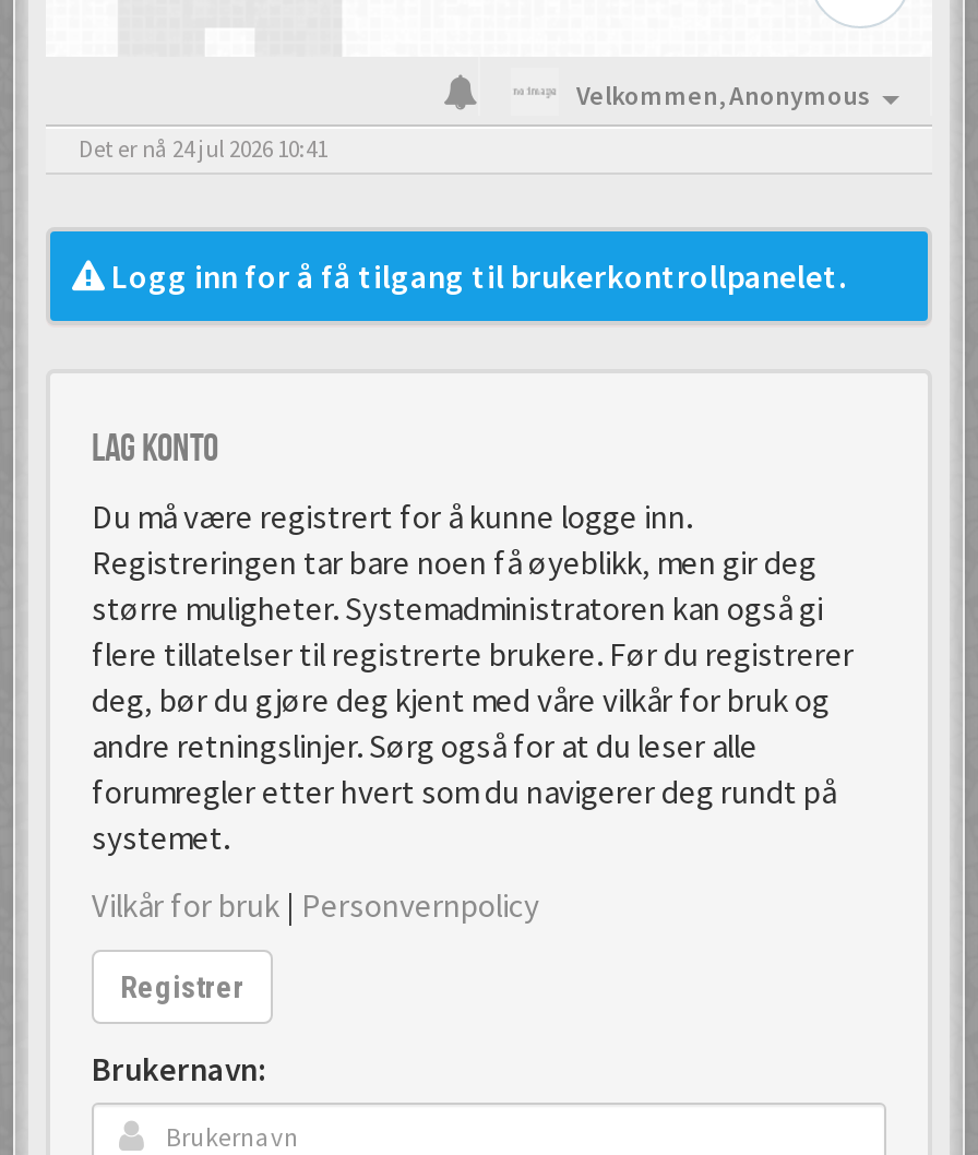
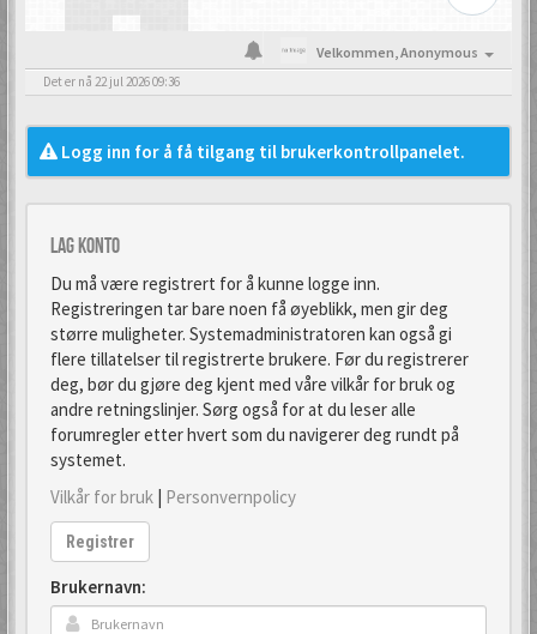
[79,133,327,164] Det er nå 24 jul 2026 10:41 -> [43,73,180,90] Det er nå 22 jul 2026 09:36

